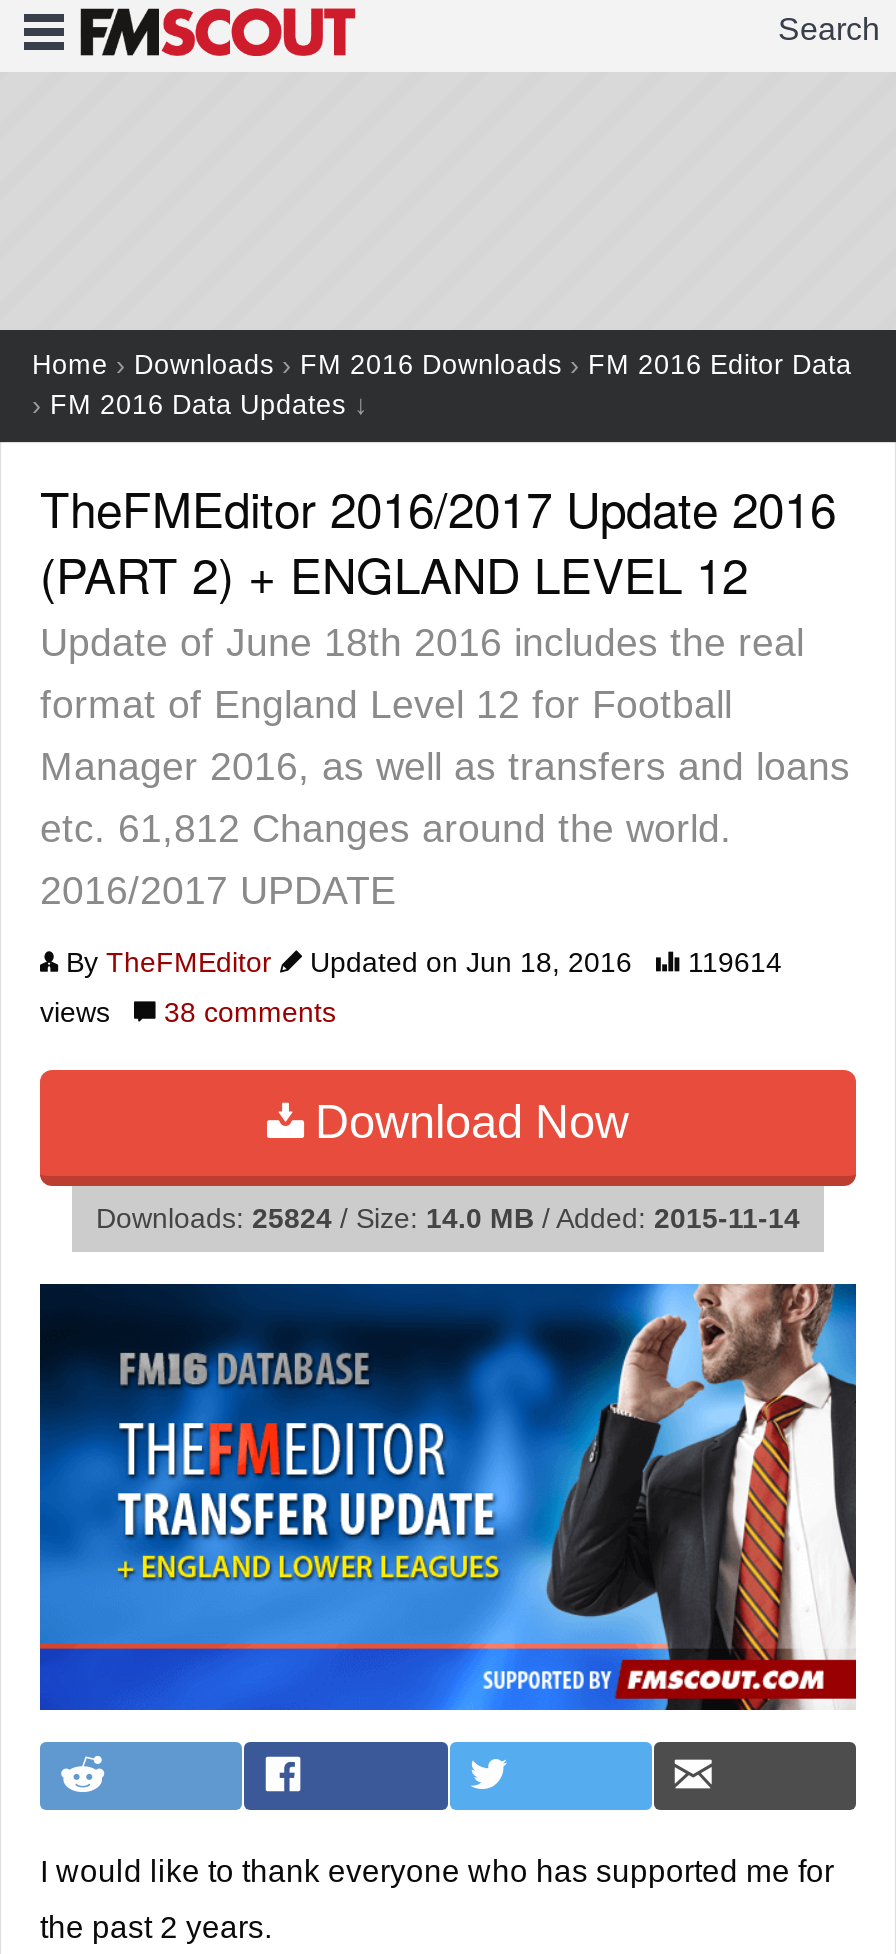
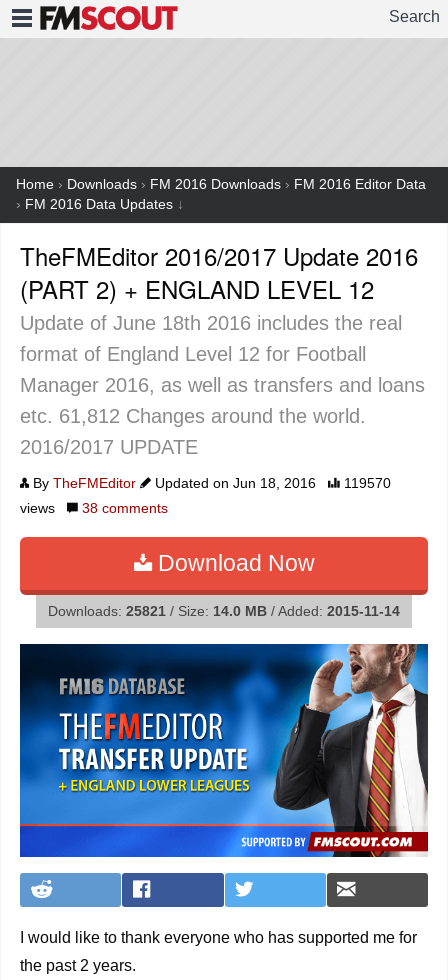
[58,945,782,977] By TheFMEditor Updated on Jun 18, 2016 119614 -> [29,475,391,491] By TheFMEditor Updated on Jun 18, 2016 119570
[96,1202,800,1234] Downloads: 25824 / Size: 14.0 MB / Added: 2015-11-14 -> [48,603,400,619] Downloads: 25821 / Size: 14.0 MB / Added: 2015-11-14

